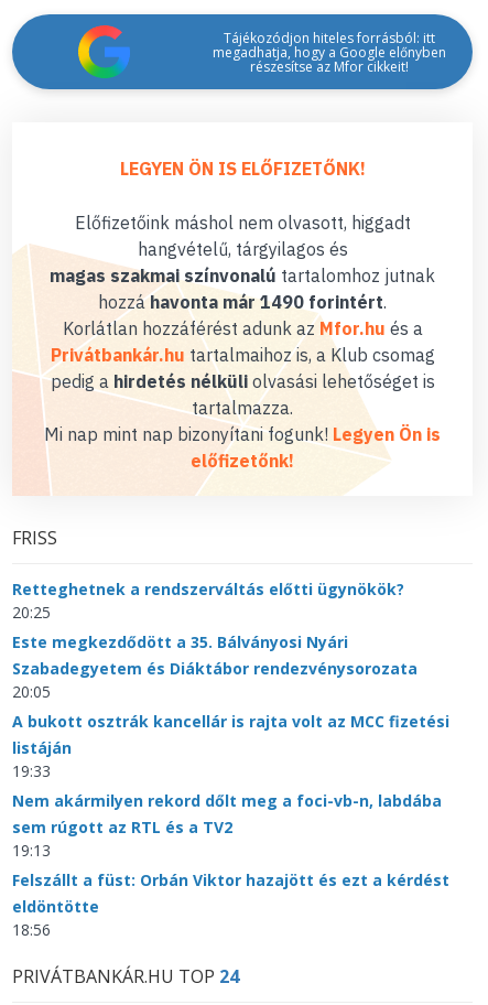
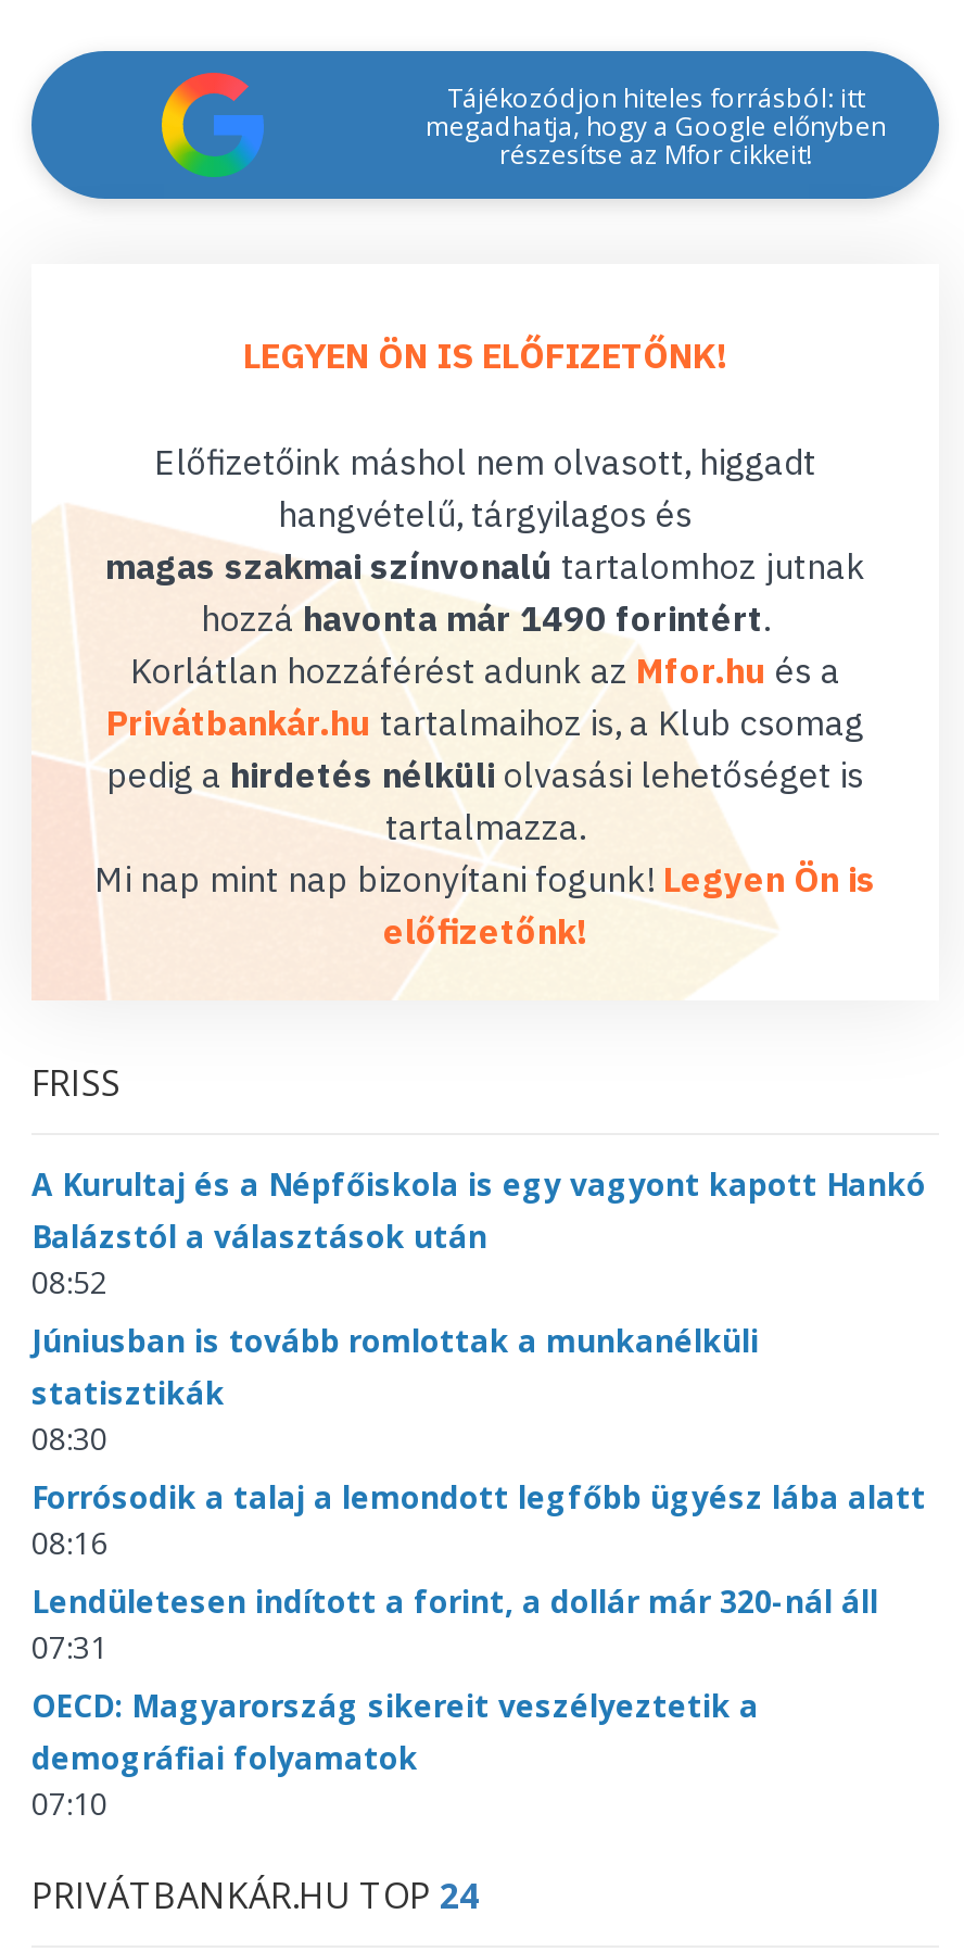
[12,579,449,940] Retteghetnek a rendszerváltás előtti ügynökök? | 20:25 | Este megkezdődött a 35. Bálványosi Nyári | Szabadegyetem és Diáktábor rendezvénysorozata | 20:05 | A bukott osztrák kancellár is rajta volt az MCC fizetési | listáján | 19:33 | Nem akármilyen rekord dőlt meg a foci-vb-n, labdába | sem rúgott az RTL és a TV2 | 19:13 | Felszállt a füst: Orbán Viktor hazajött és ezt a kérdést | eldöntötte | 18:56 -> [31,1163,926,1824] A Kurultaj és a Népfőiskola is egy vagyont kapott Hankó | Balázstól a választások után | 08:52 | Júniusban is tovább romlottak a munkanélküli | statisztikák | 08:30 | Forrósodik a talaj a lemondott legfőbb ügyész lába alatt | 08:16 | Lendületesen indított a forint, a dollár már 320-nál áll | 07:31 | OECD: Magyarország sikereit veszélyeztetik a | demográfiai folyamatok | 07:10

